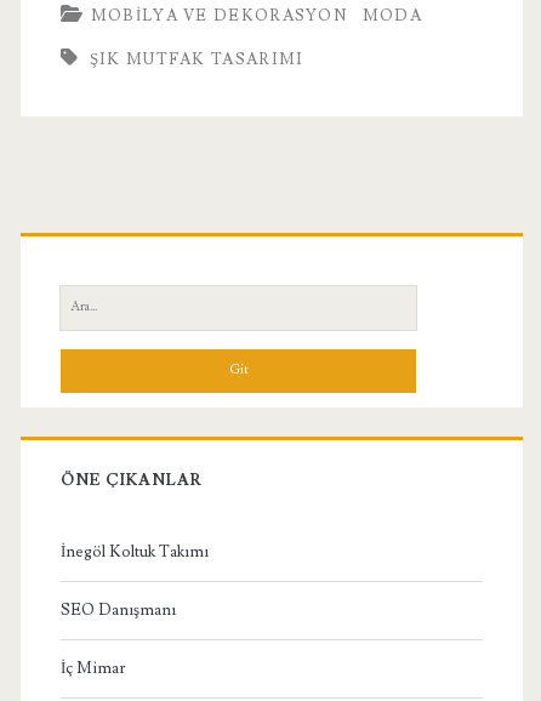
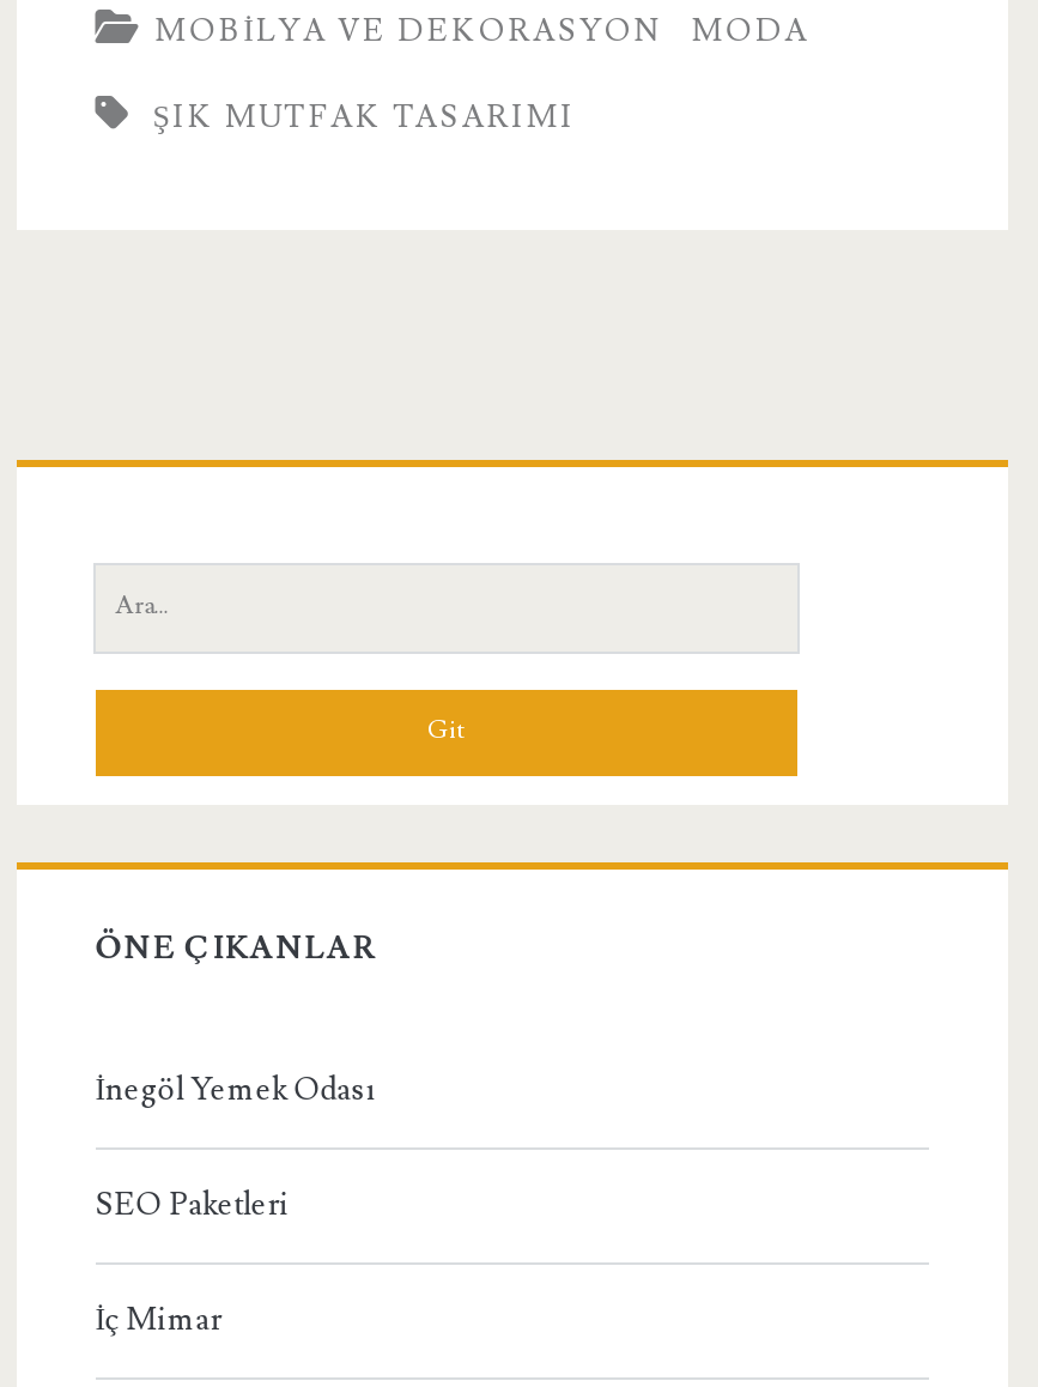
[60,542,208,561] İnegöl Koltuk Takımı -> [95,1070,375,1108] İnegöl Yemek Odası
[60,600,176,619] SEO Danışmanı -> [95,1185,289,1223] SEO Paketleri

